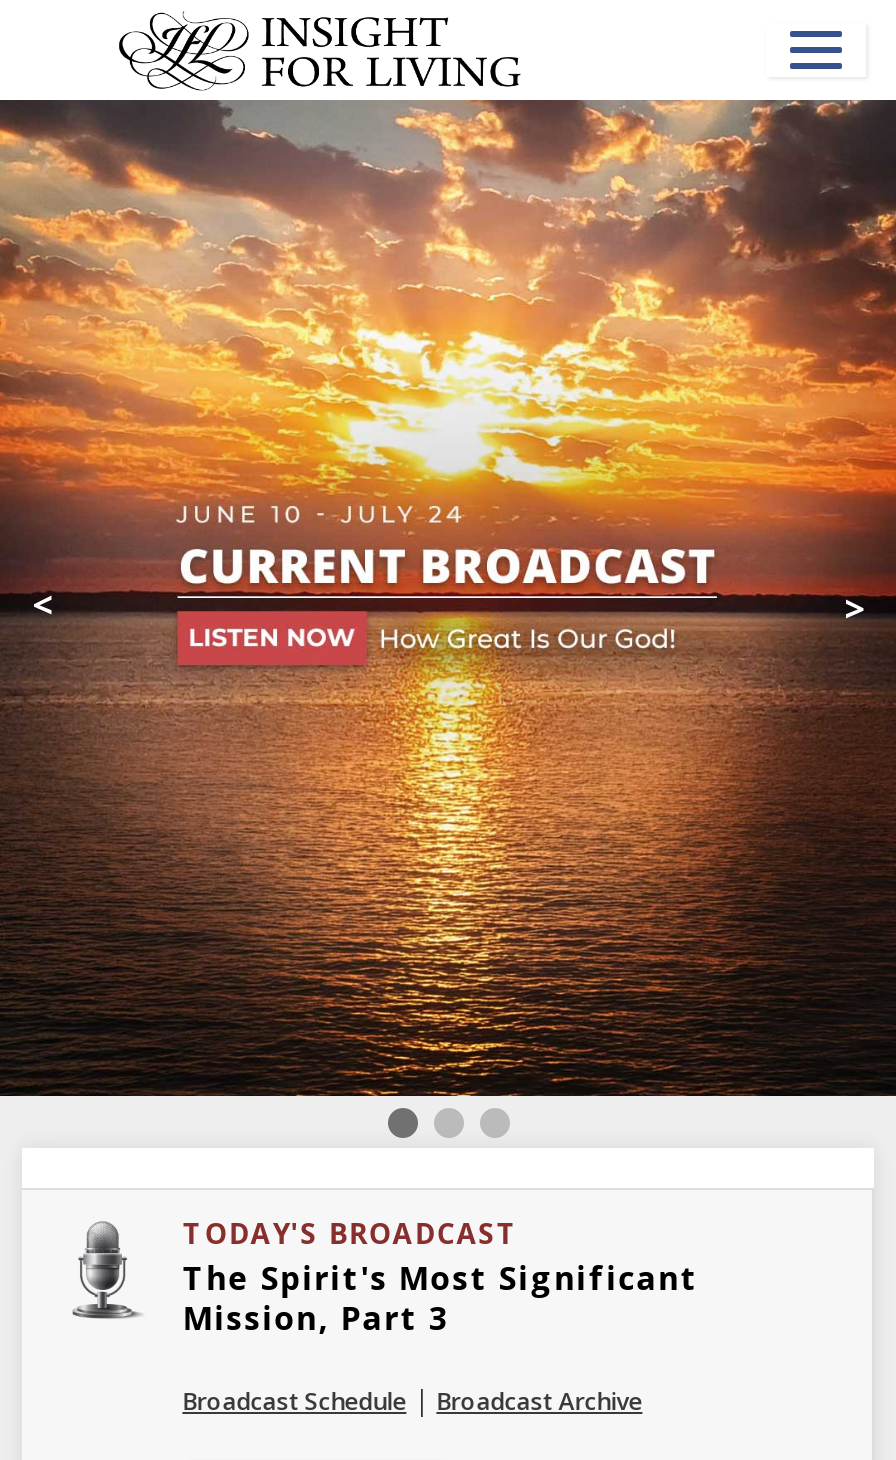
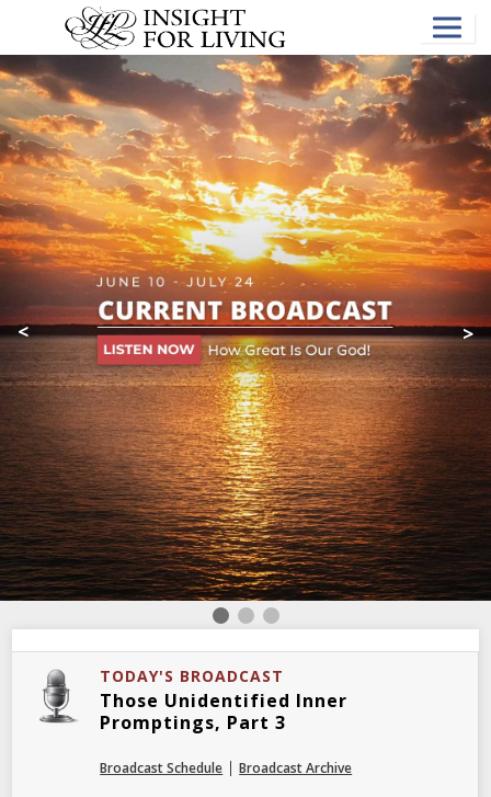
[182,1256,698,1340] The Spirit's Most Significant | Mission, Part 3 -> [100,688,348,734] Those Unidentified Inner | Promptings, Part 3

